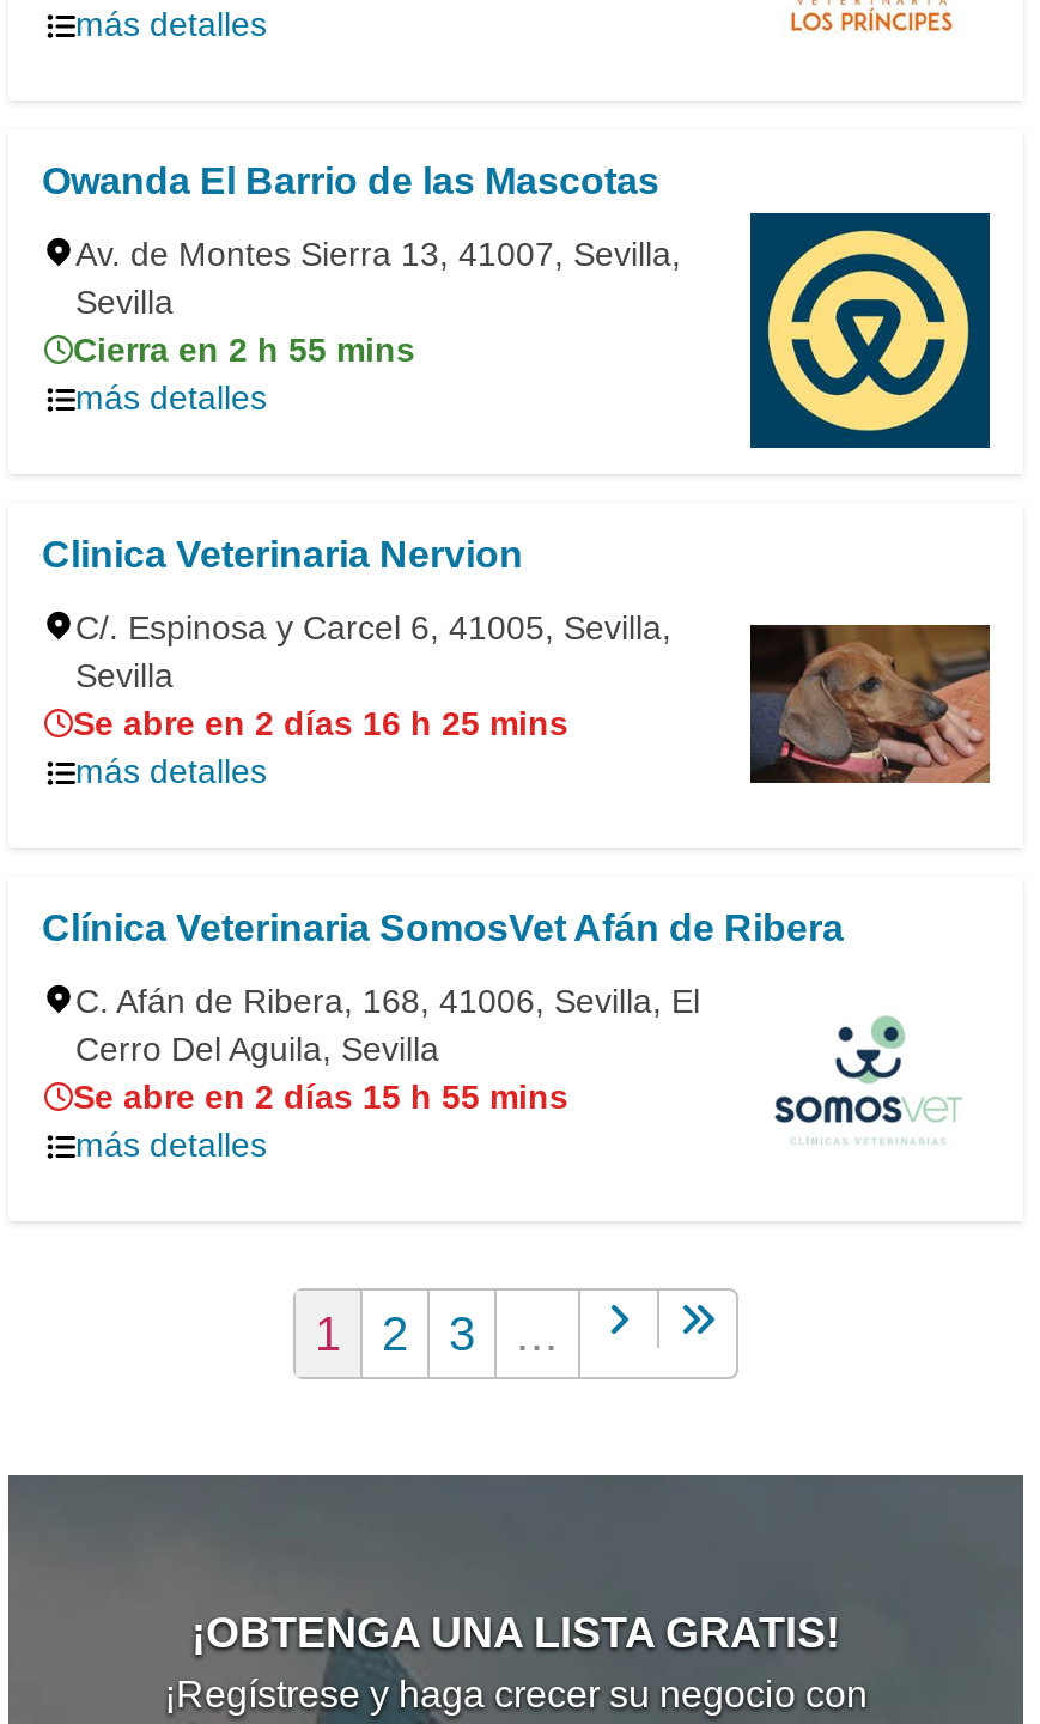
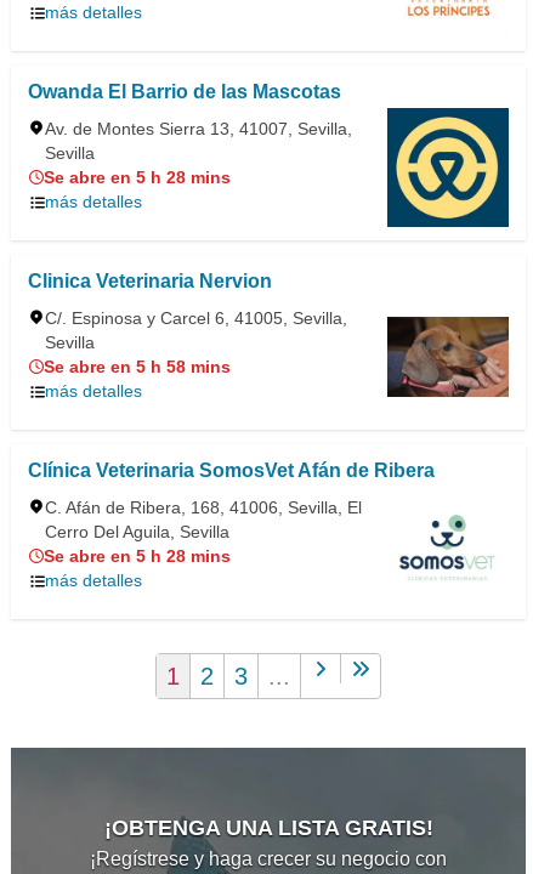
[73,330,415,369] Cierra en 2 h 55 mins -> [44,168,231,187] Se abre en 5 h 28 mins
[73,704,568,742] Se abre en 2 días 16 h 25 mins -> [44,357,231,376] Se abre en 5 h 58 mins
[73,1077,568,1116] Se abre en 2 días 15 h 55 mins -> [44,546,231,566] Se abre en 5 h 28 mins

